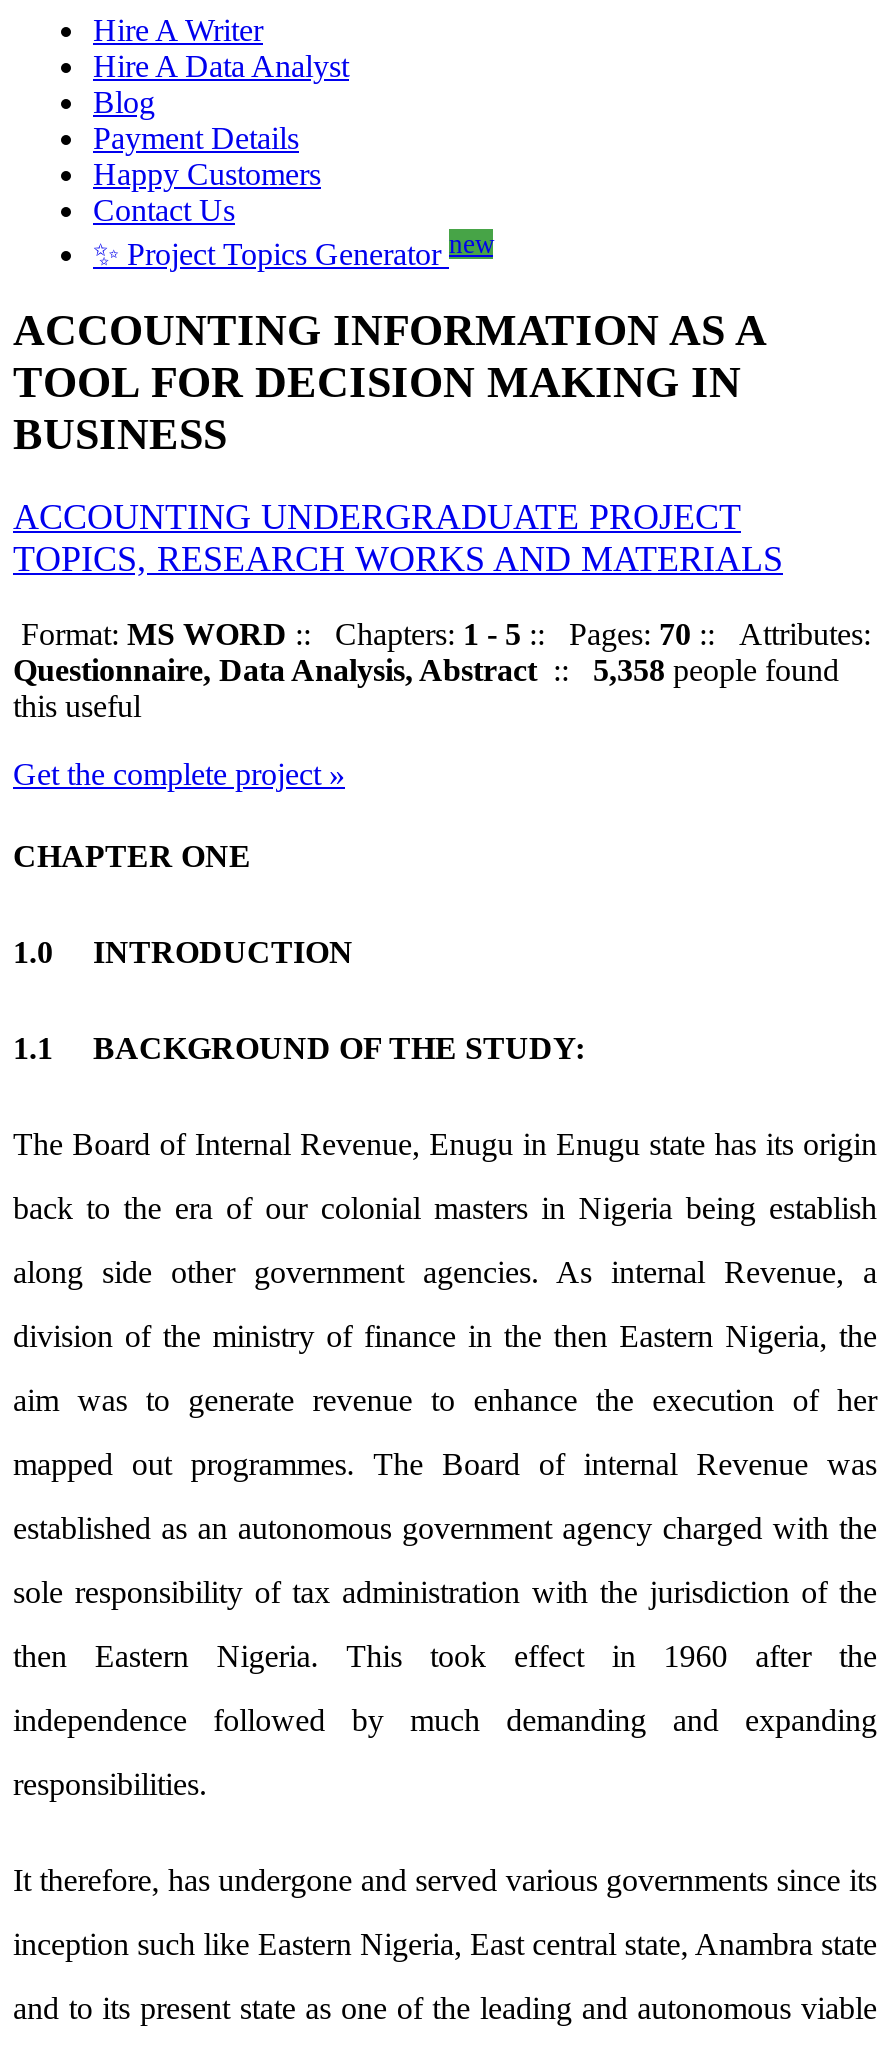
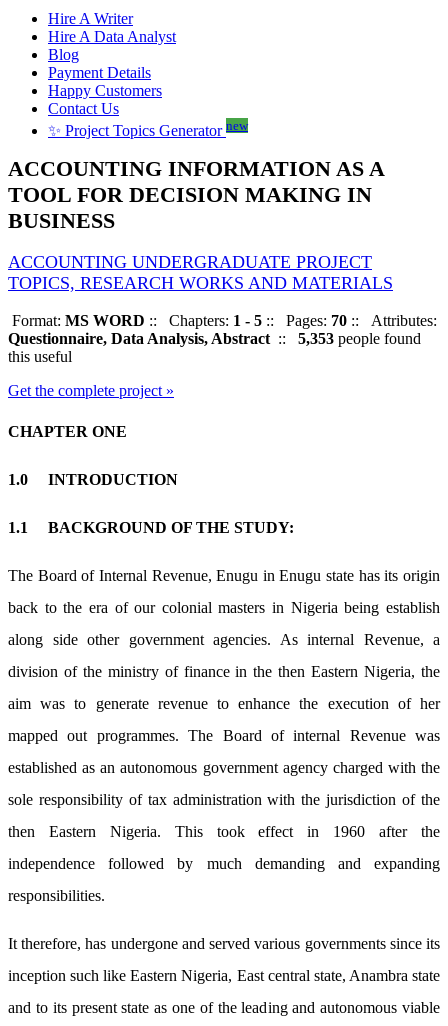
[13,654,839,688] Questionnaire, Data Analysis, Abstract:: 5,358 people found -> [8,330,421,347] Questionnaire, Data Analysis, Abstract:: 5,353 people found

